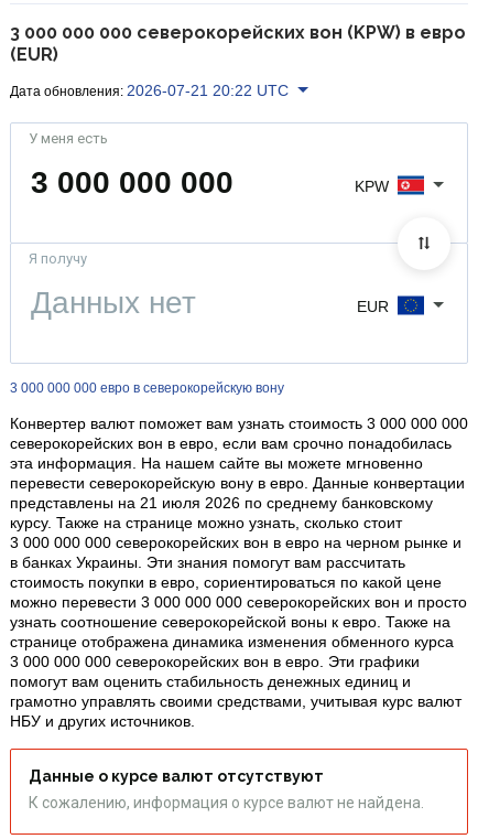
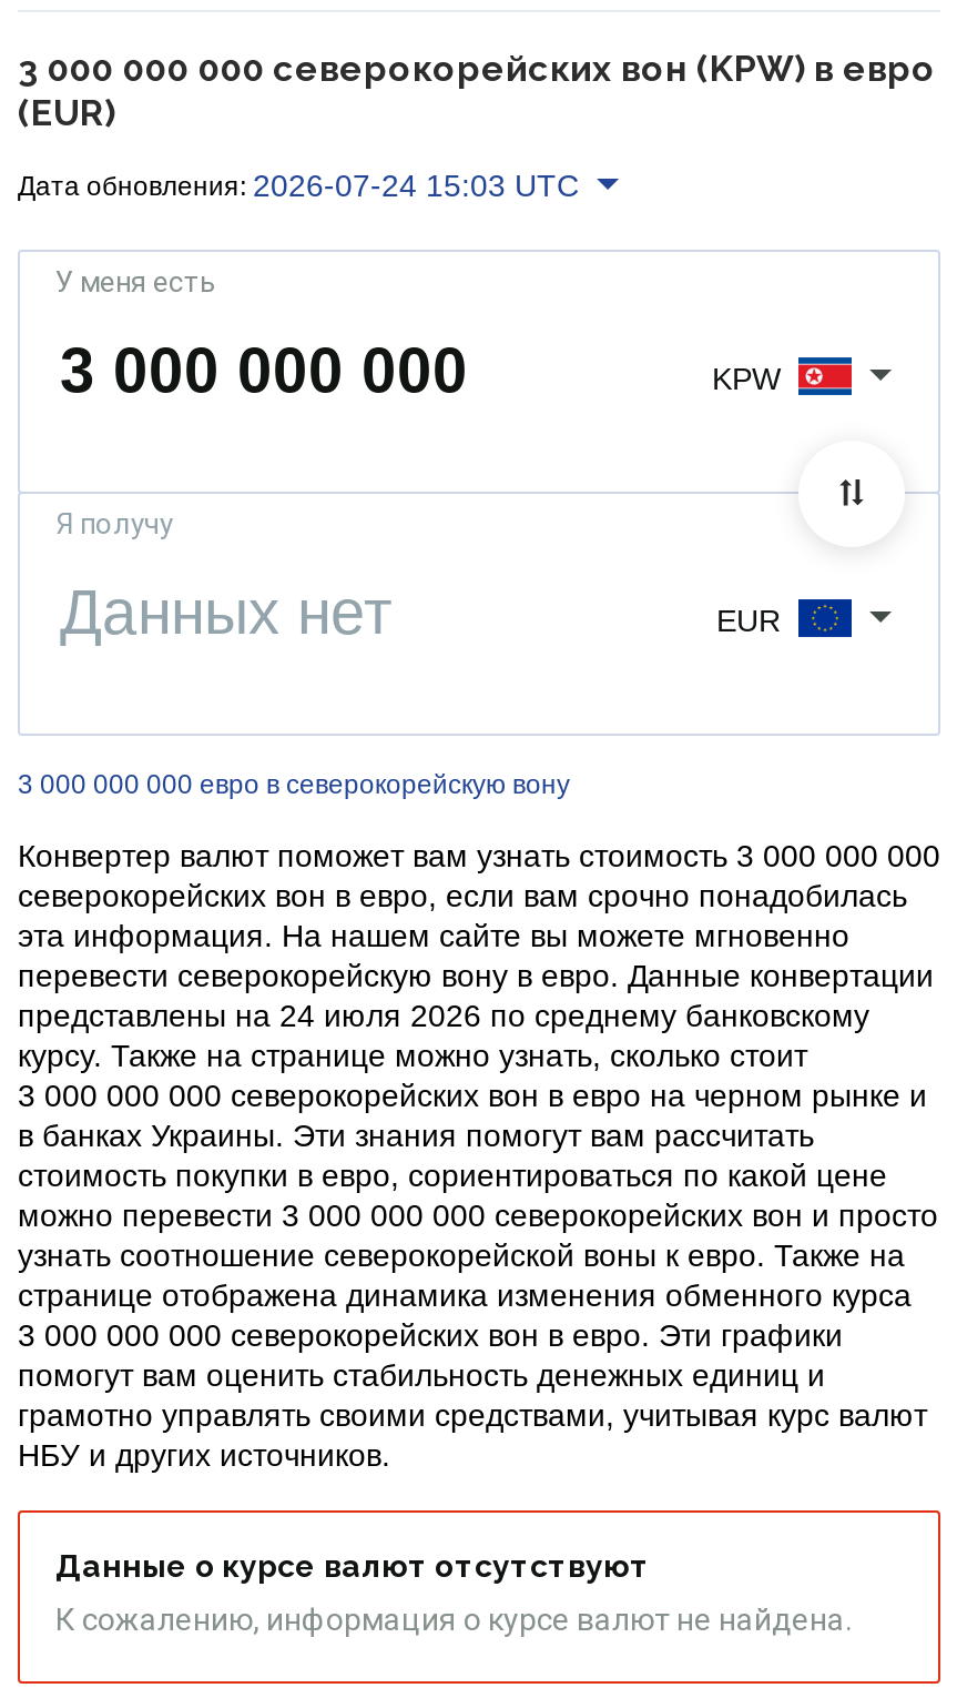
[10,81,289,99] Дата обновления: 2026-07-21 20:22 UTC -> [18,167,579,202] Дата обновления: 2026-07-24 15:03 UTC
[10,494,433,512] представлены на 21 июля 2026 по среднему банковскому -> [18,998,869,1034] представлены на 24 июля 2026 по среднему банковскому

